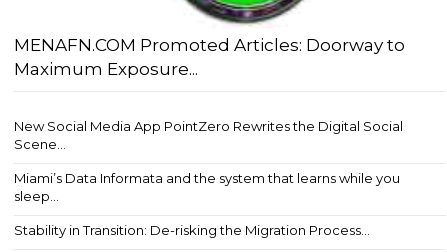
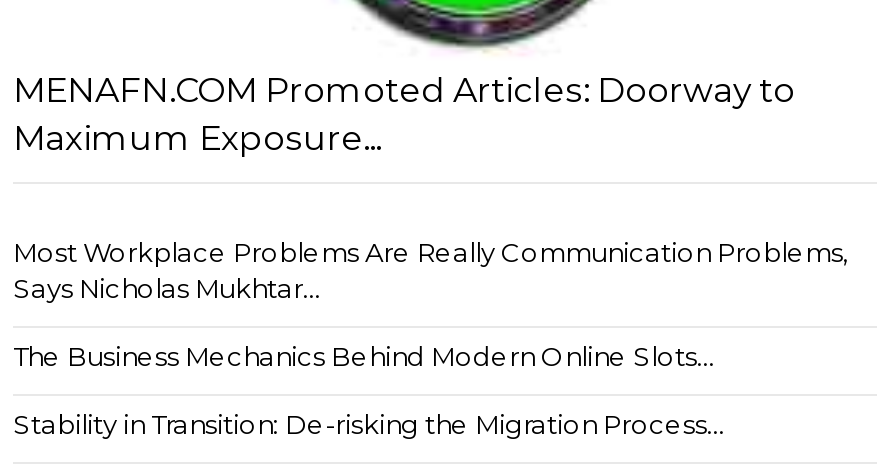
[14,118,403,152] New Social Media App PointZero Rewrites the Digital Social | Scene... -> [13,236,849,304] Most Workplace Problems Are Really Communication Problems, | Says Nicholas Mukhtar...
[14,170,400,204] Miami’s Data Informata and the system that learns while you | sleep... -> [13,340,715,372] The Business Mechanics Behind Modern Online Slots...

